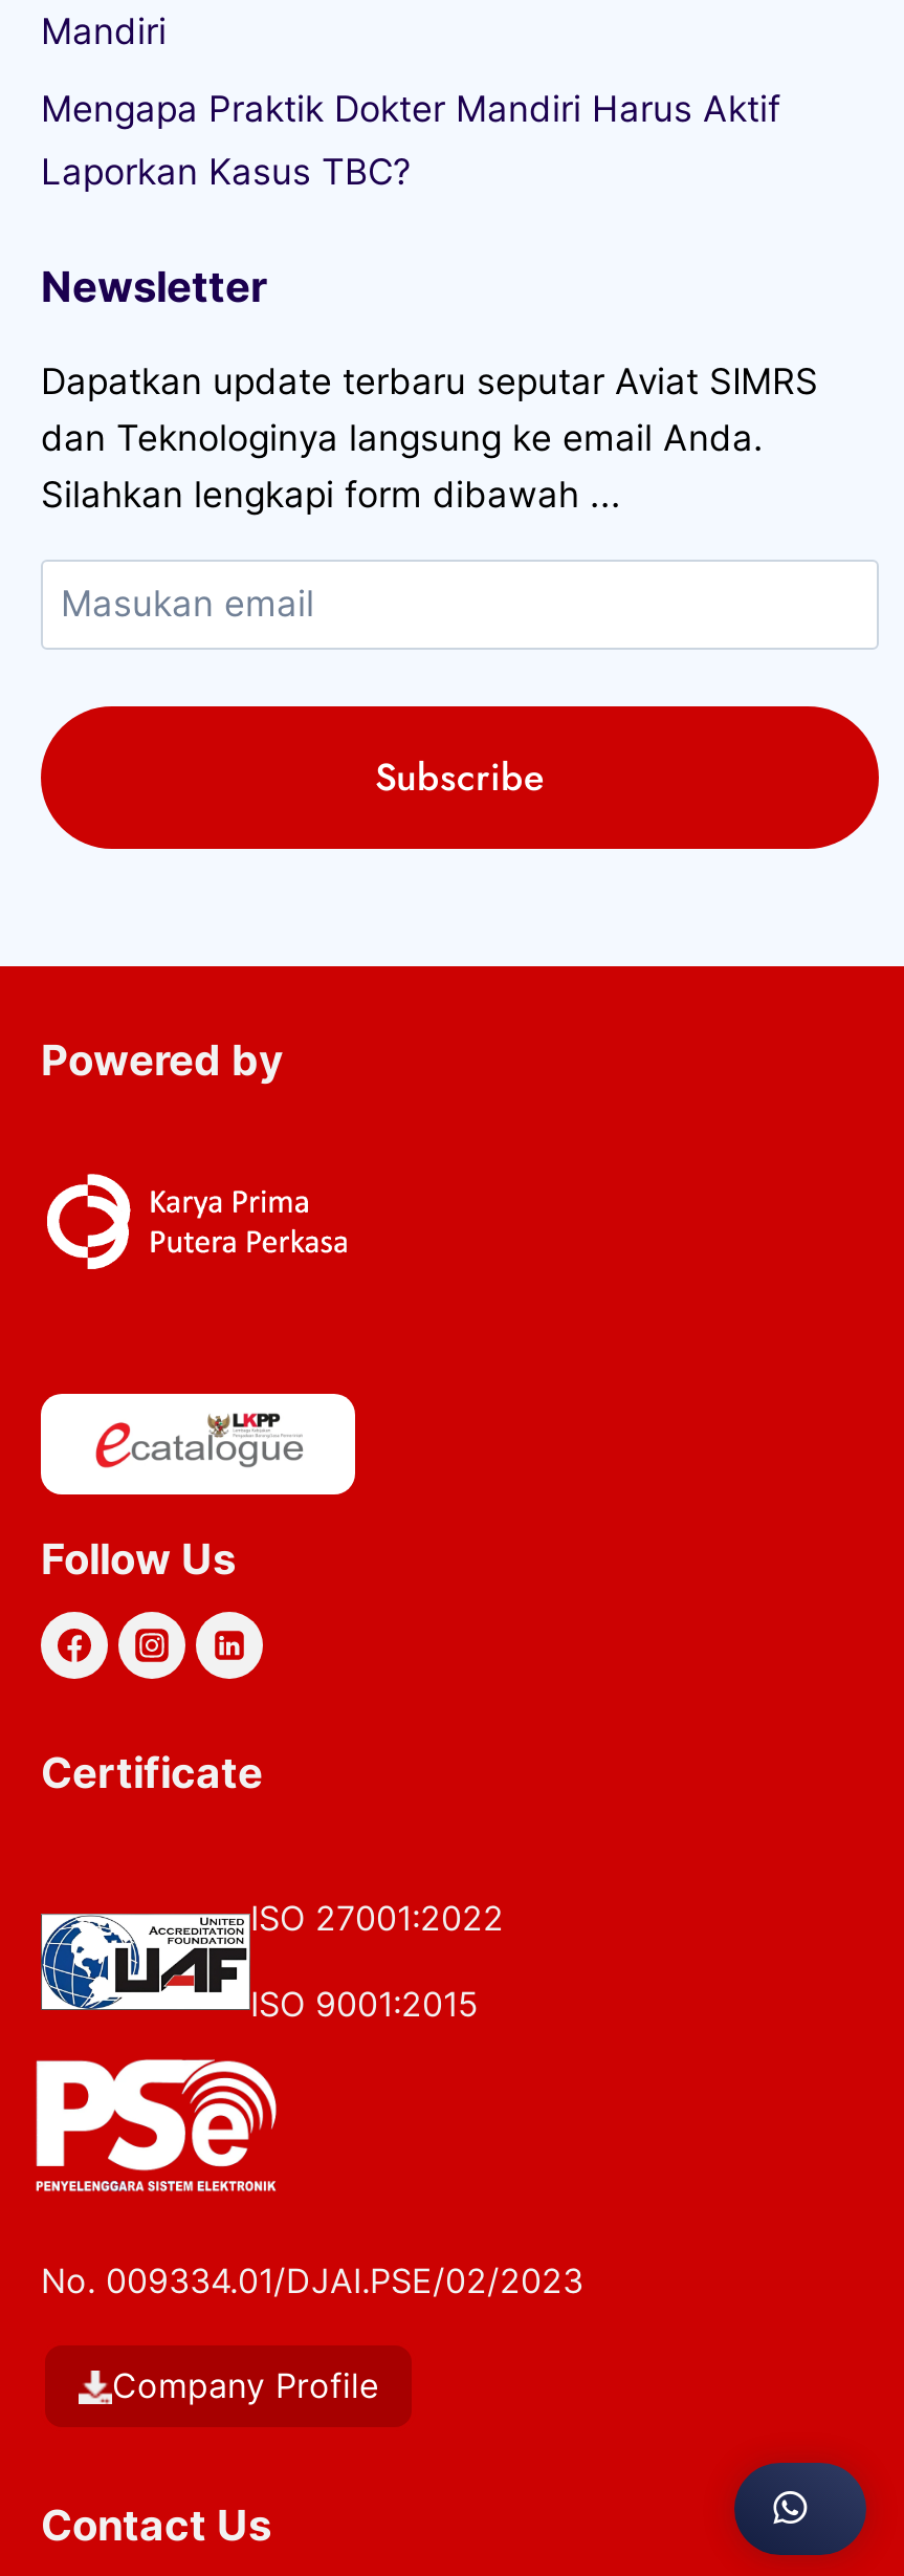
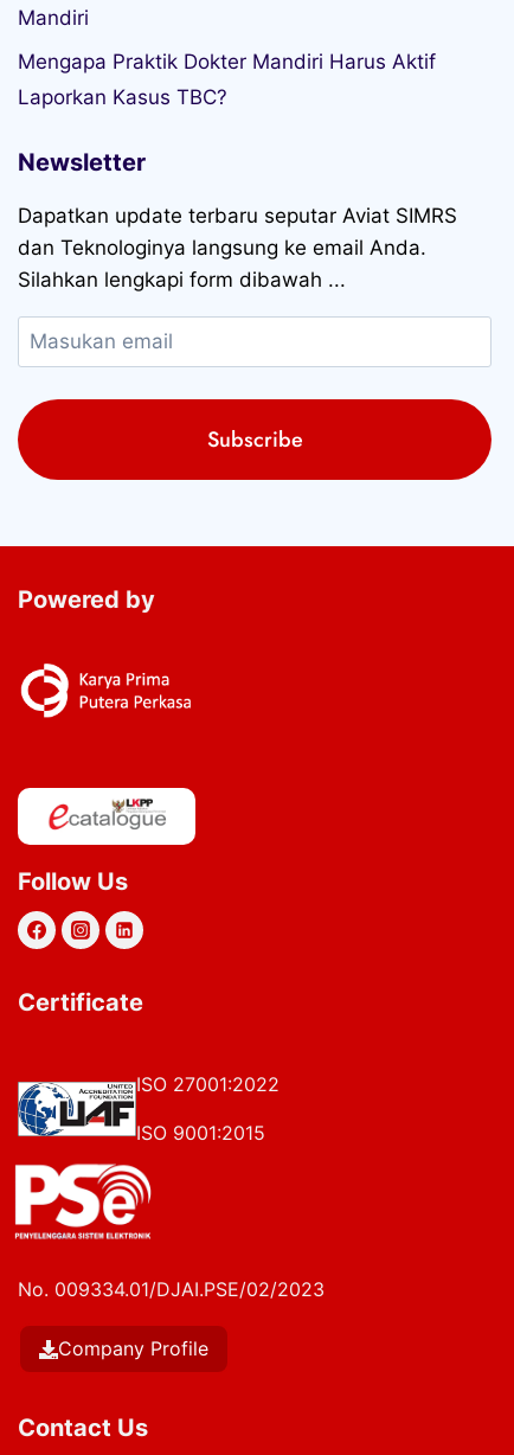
[732,2461,868,2559] [image] -> none

